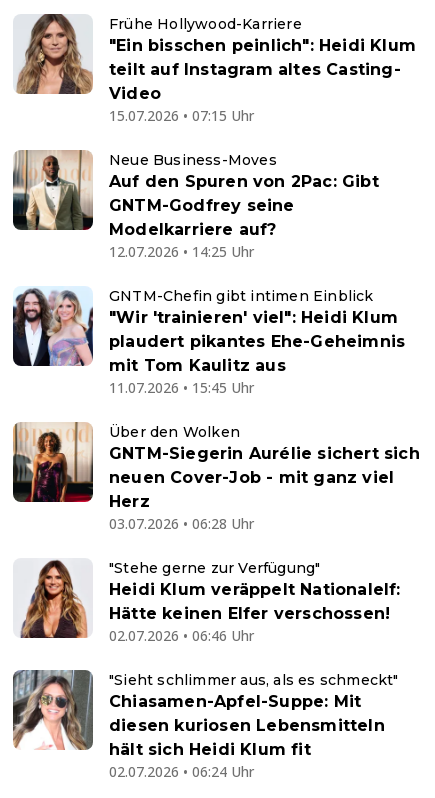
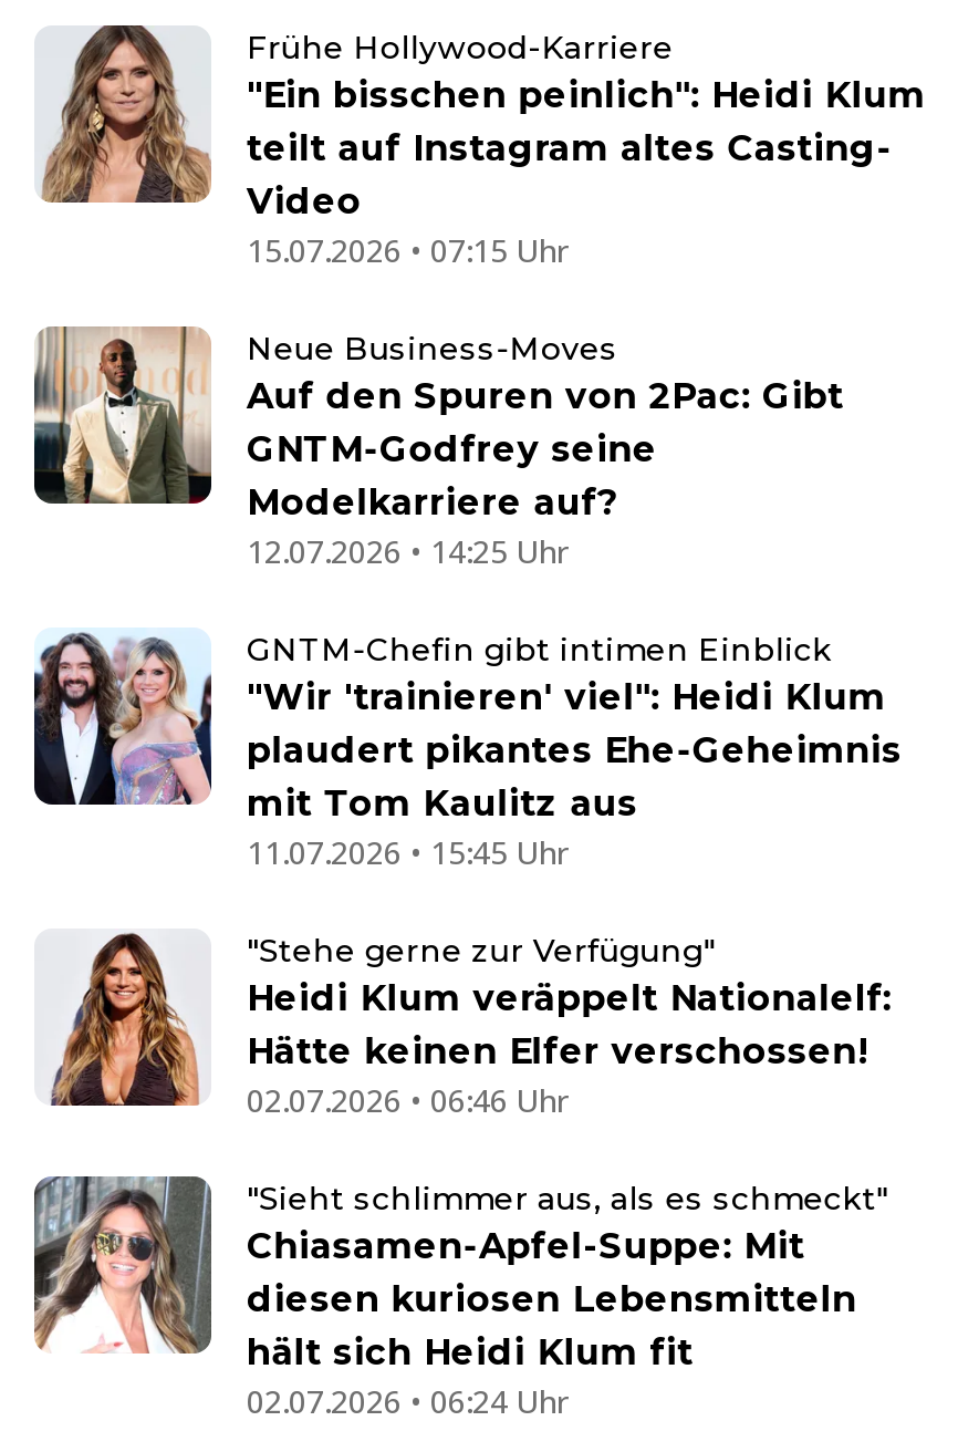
[12,421,420,533] [image] | Über den Wolken | GNTM-Siegerin Aurélie sichert sich | neuen Cover-Job - mit ganz viel | Herz | 03.07.2026 • 06:28 Uhr -> none

